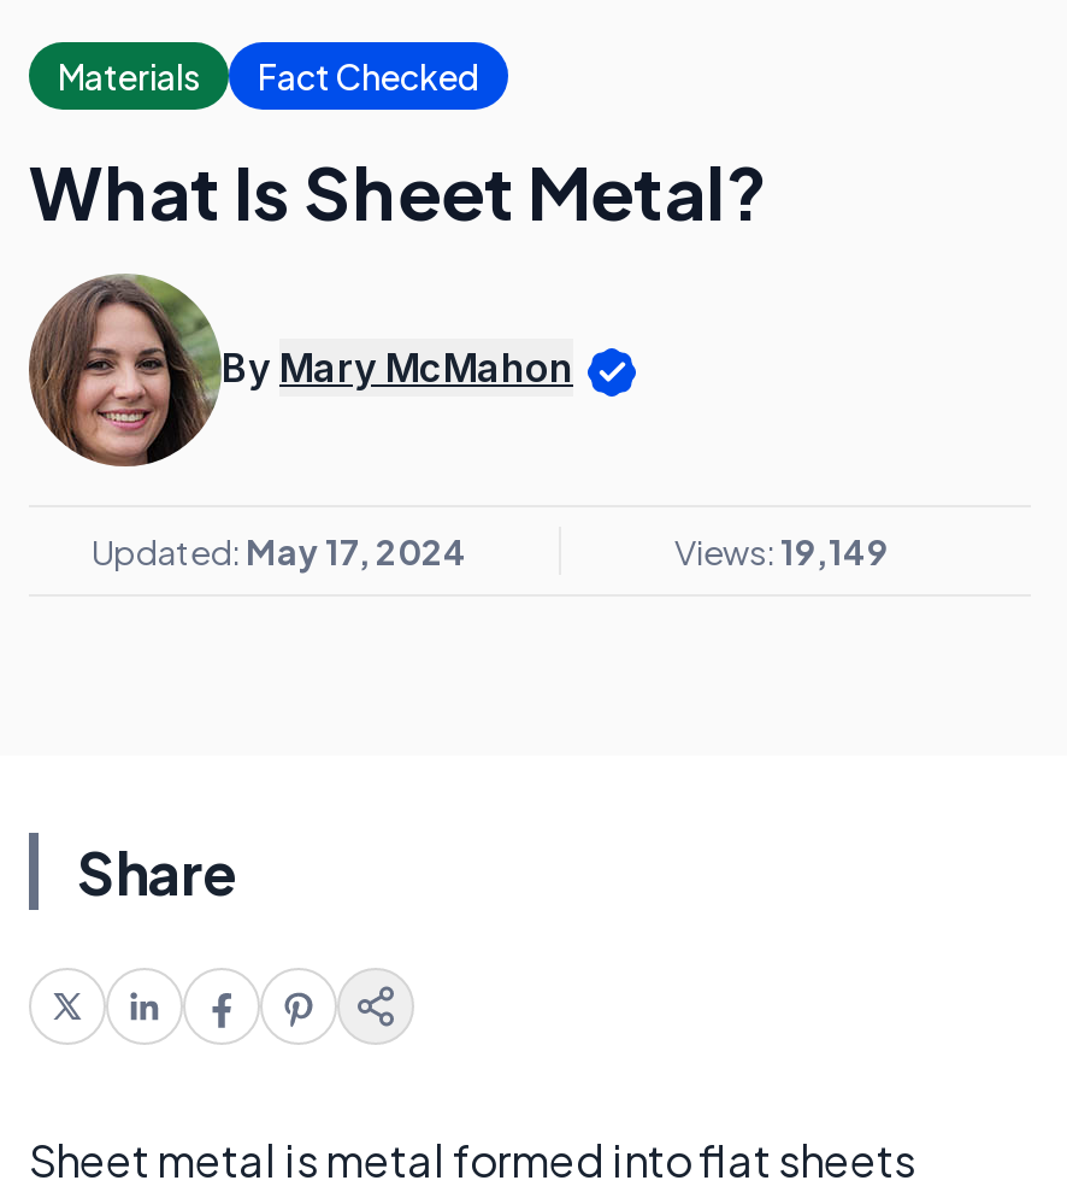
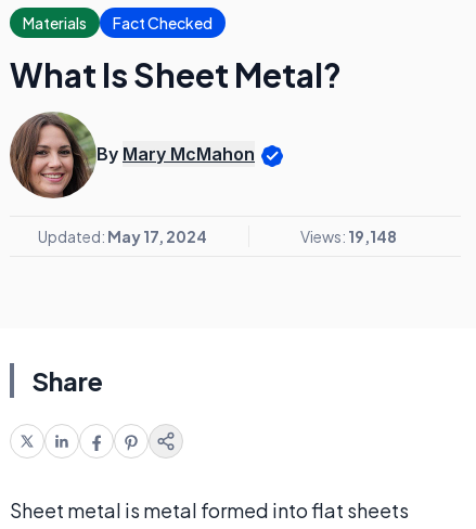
[674,529,889,572] Views: 19,149 -> [300,227,397,246] Views: 19,148

